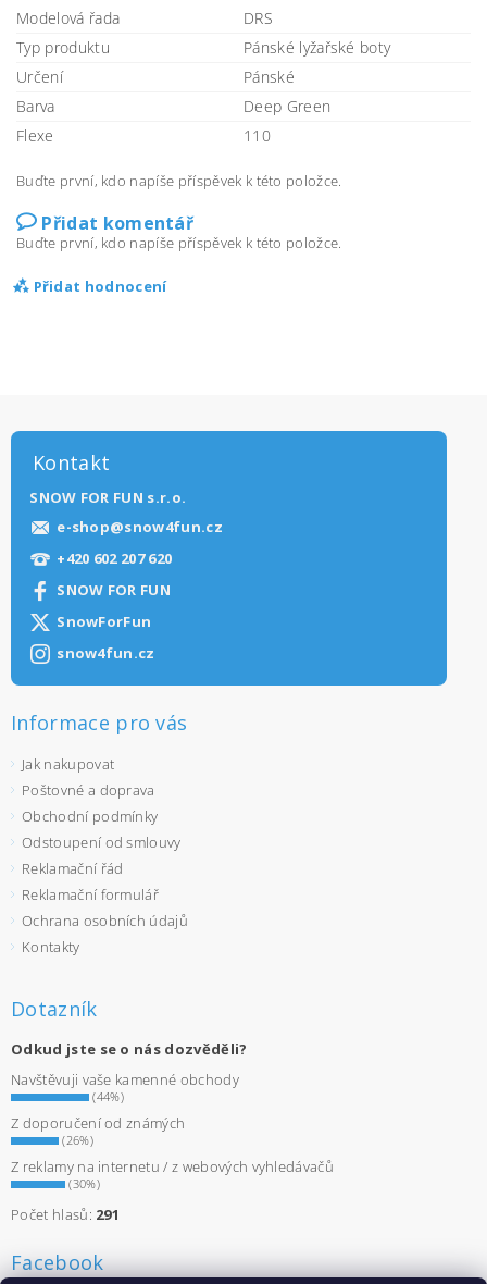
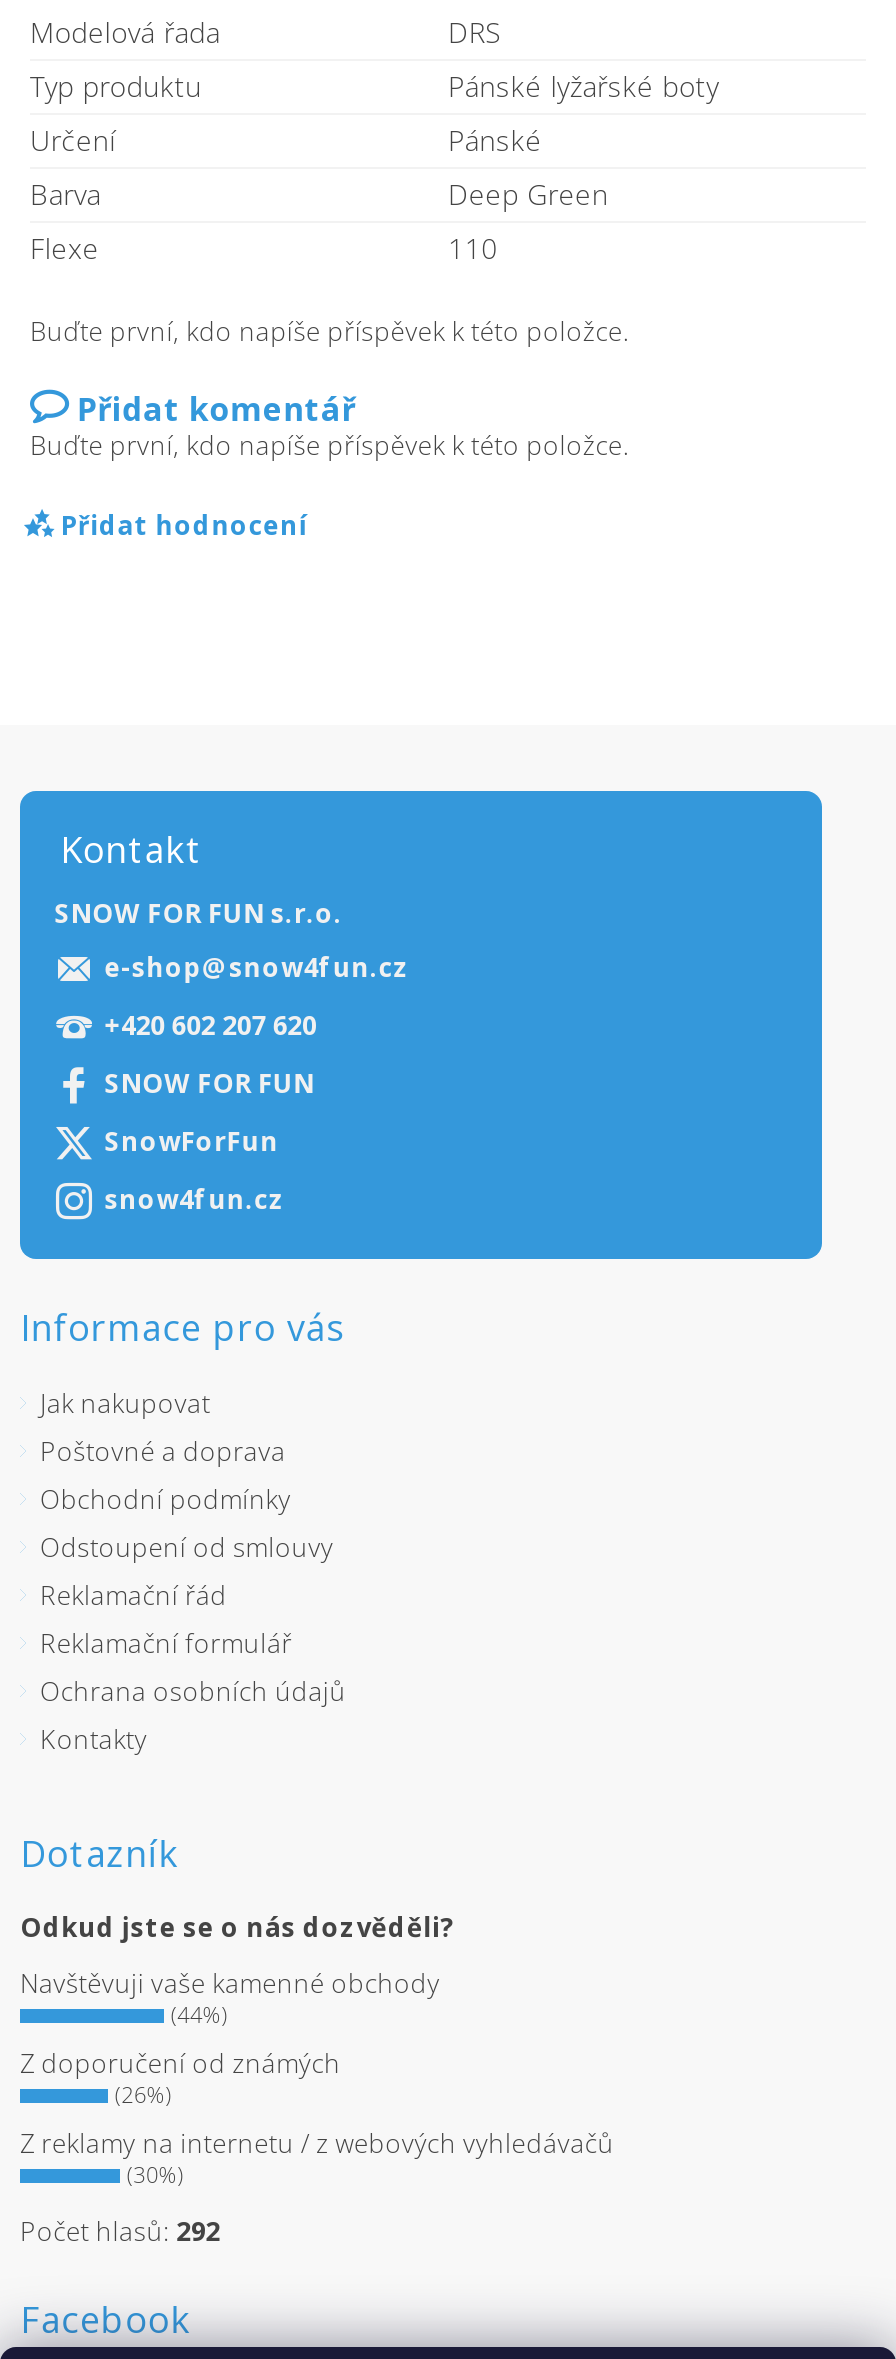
[11,1204,120,1224] Počet hlasů: 291 -> [20,2213,220,2249] Počet hlasů: 292

